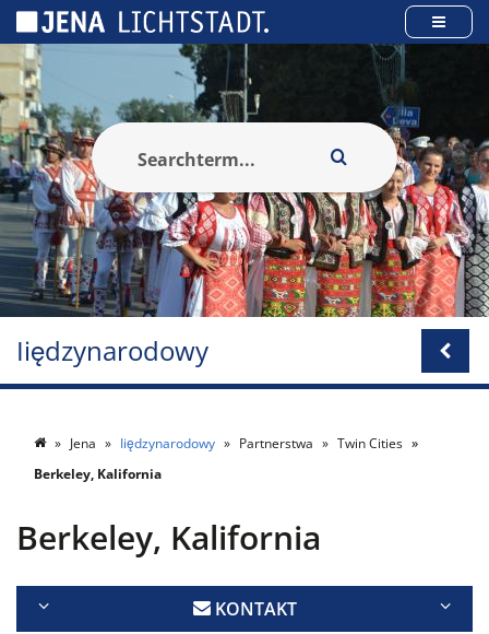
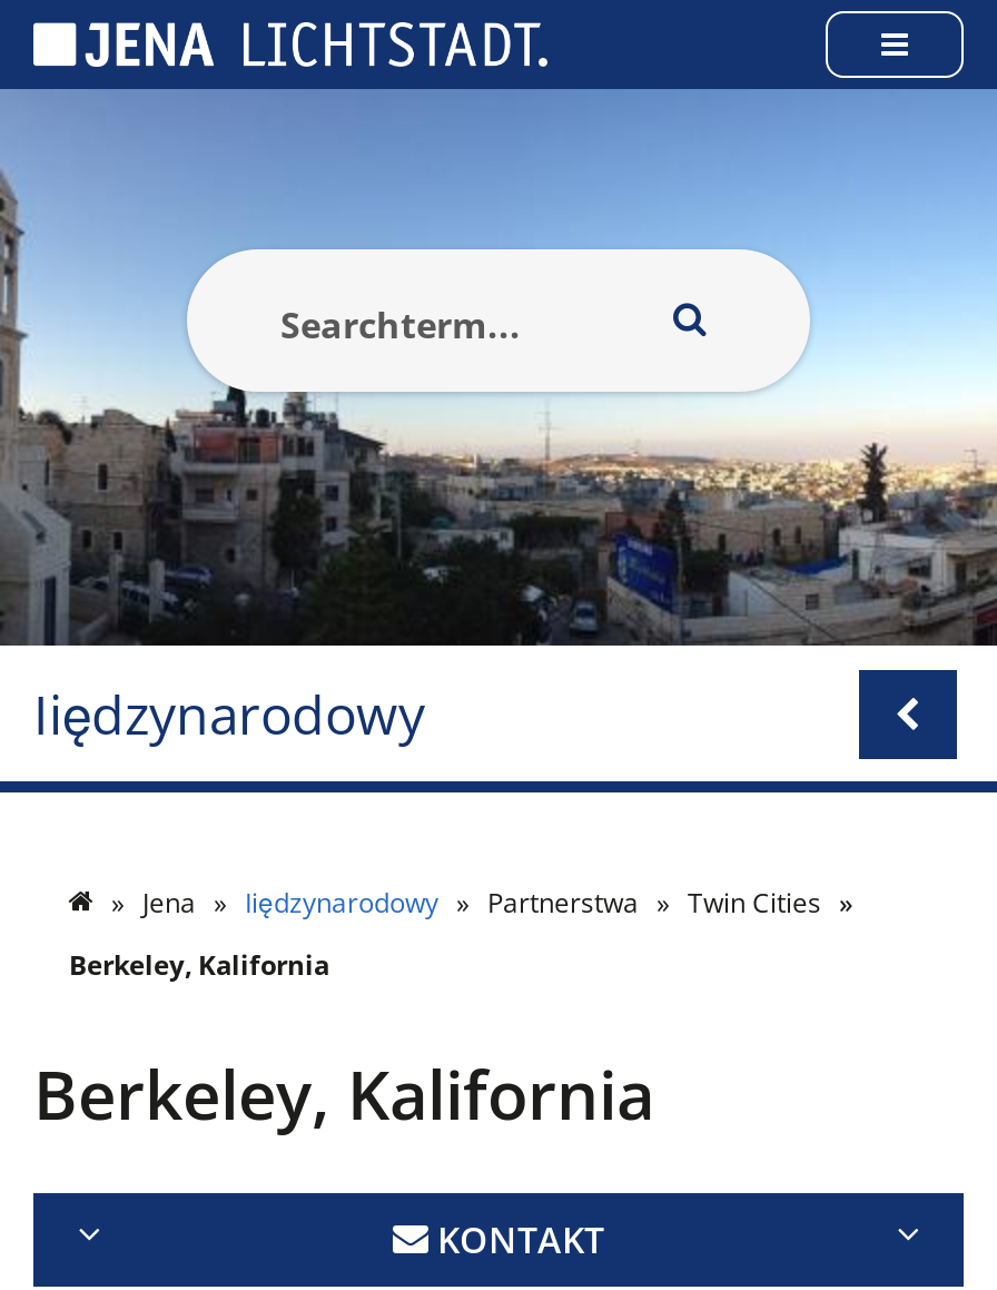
[3,43,486,318] [image] -> [7,87,990,648] [image]

